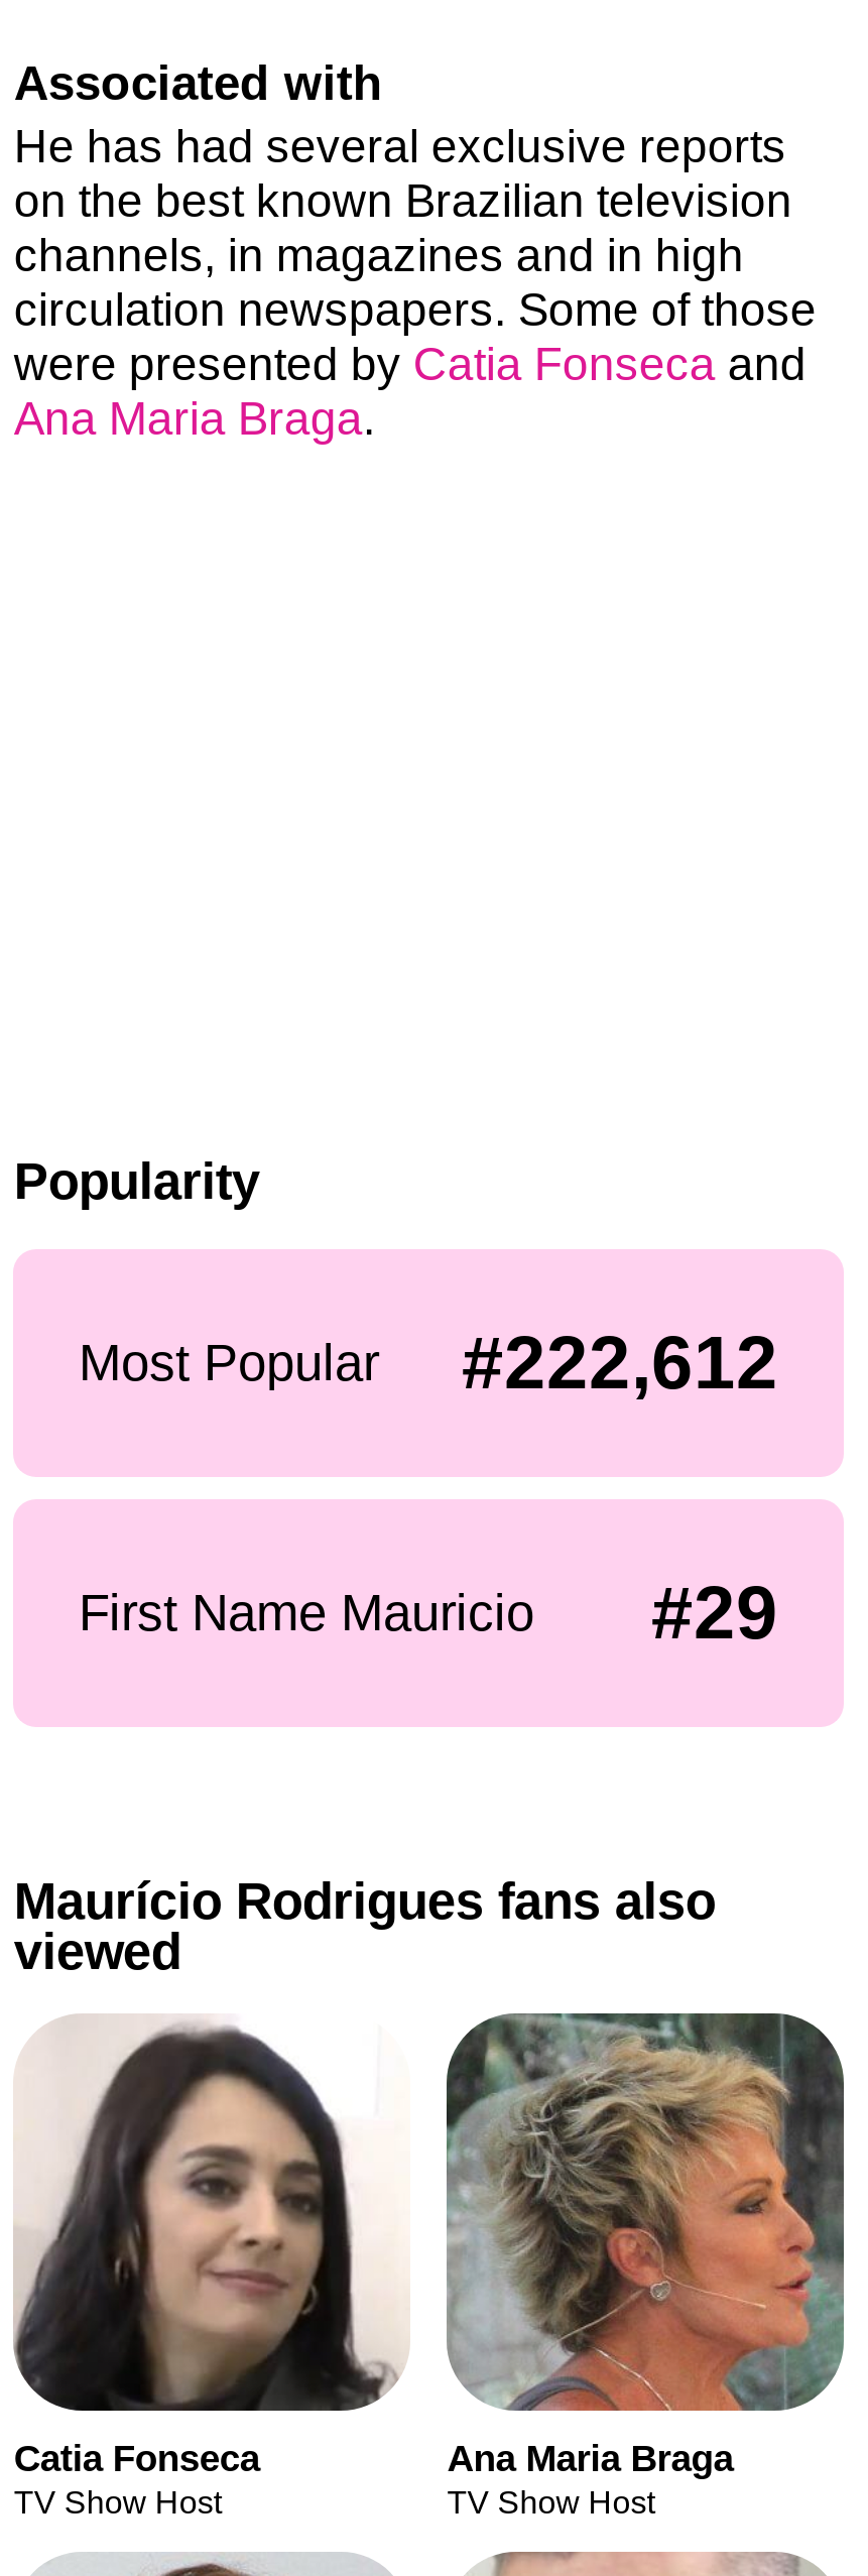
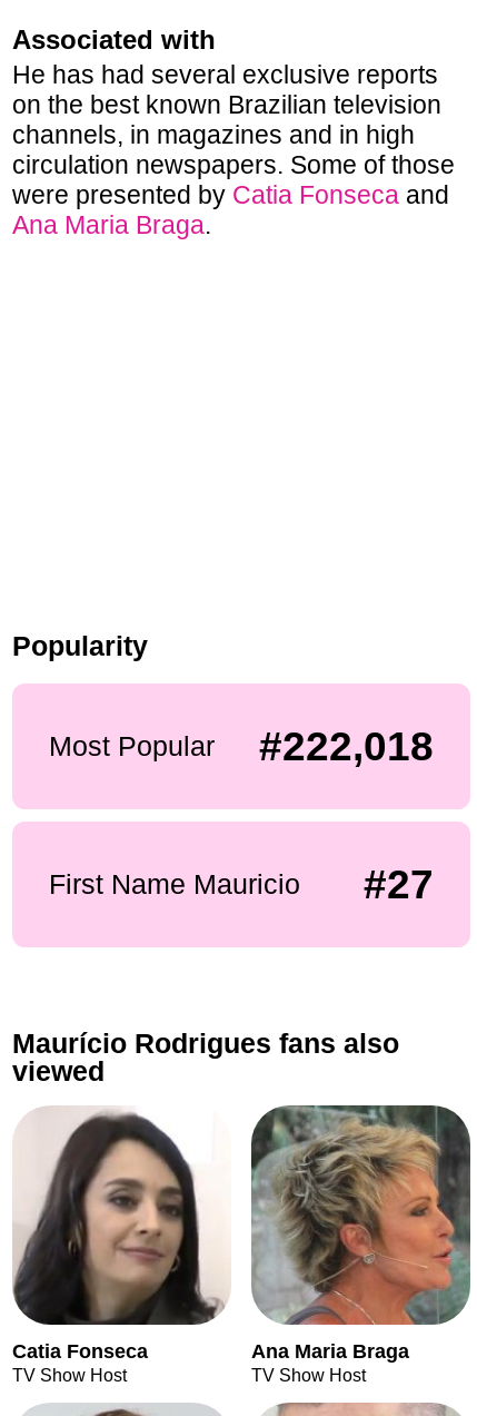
[79,1322,778,1404] Most Popular #222,612 -> [48,723,434,769] Most Popular #222,018
[651,1573,778,1655] #29 -> [364,862,434,908] #27

